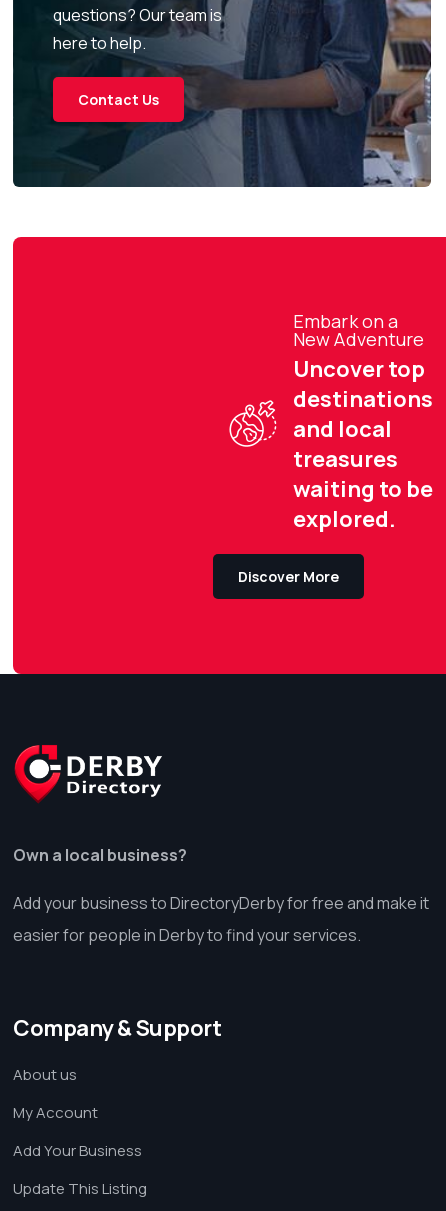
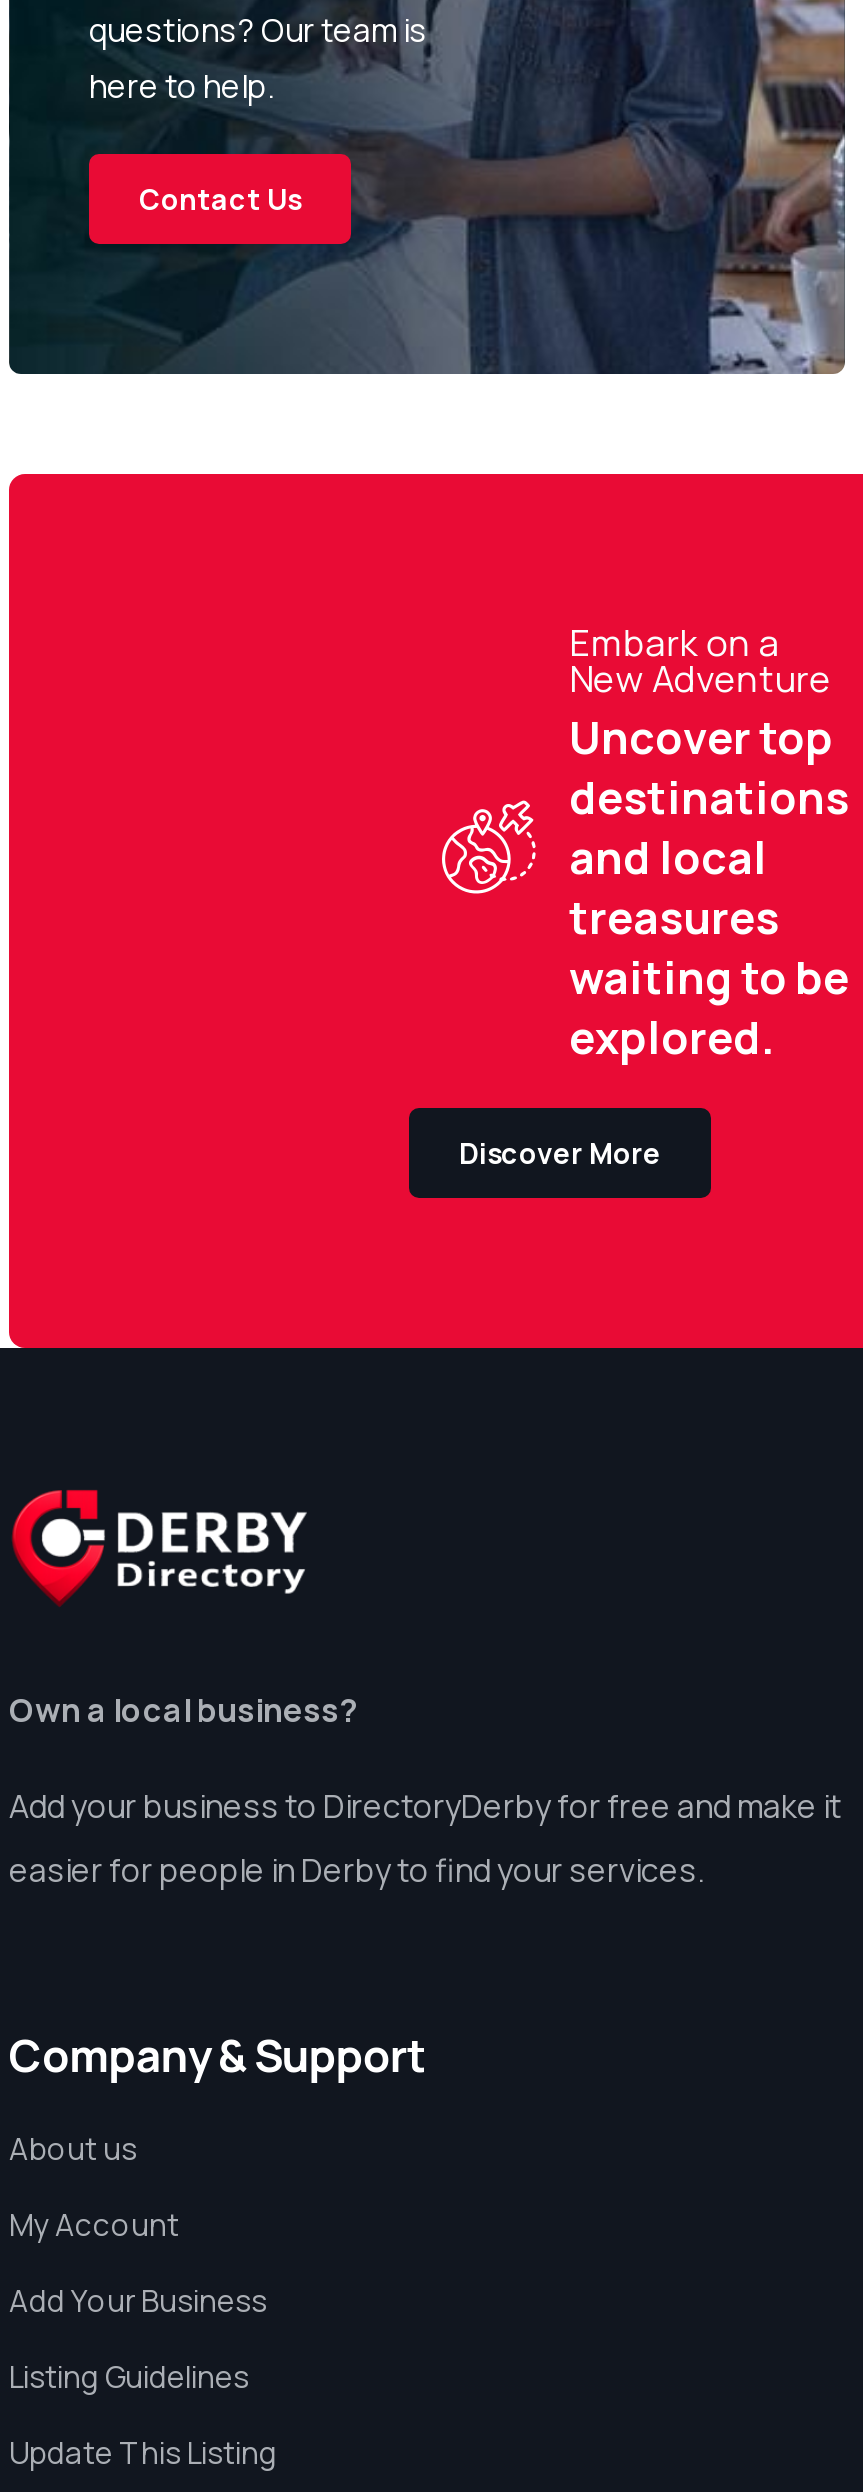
none -> [9,2355,249,2397] Listing Guidelines

